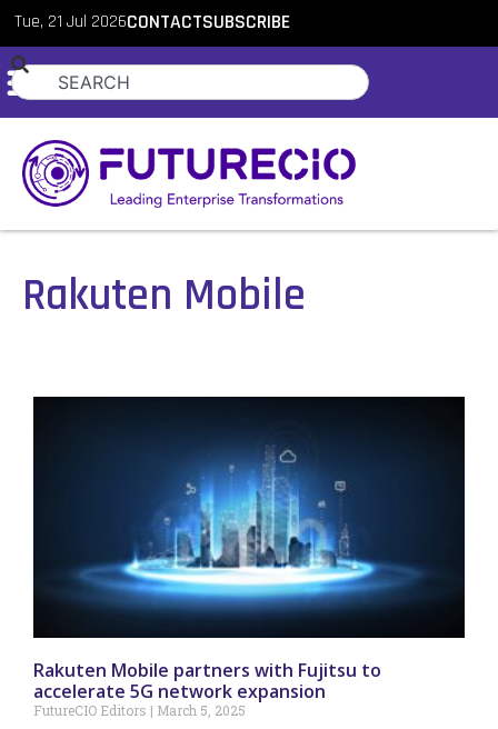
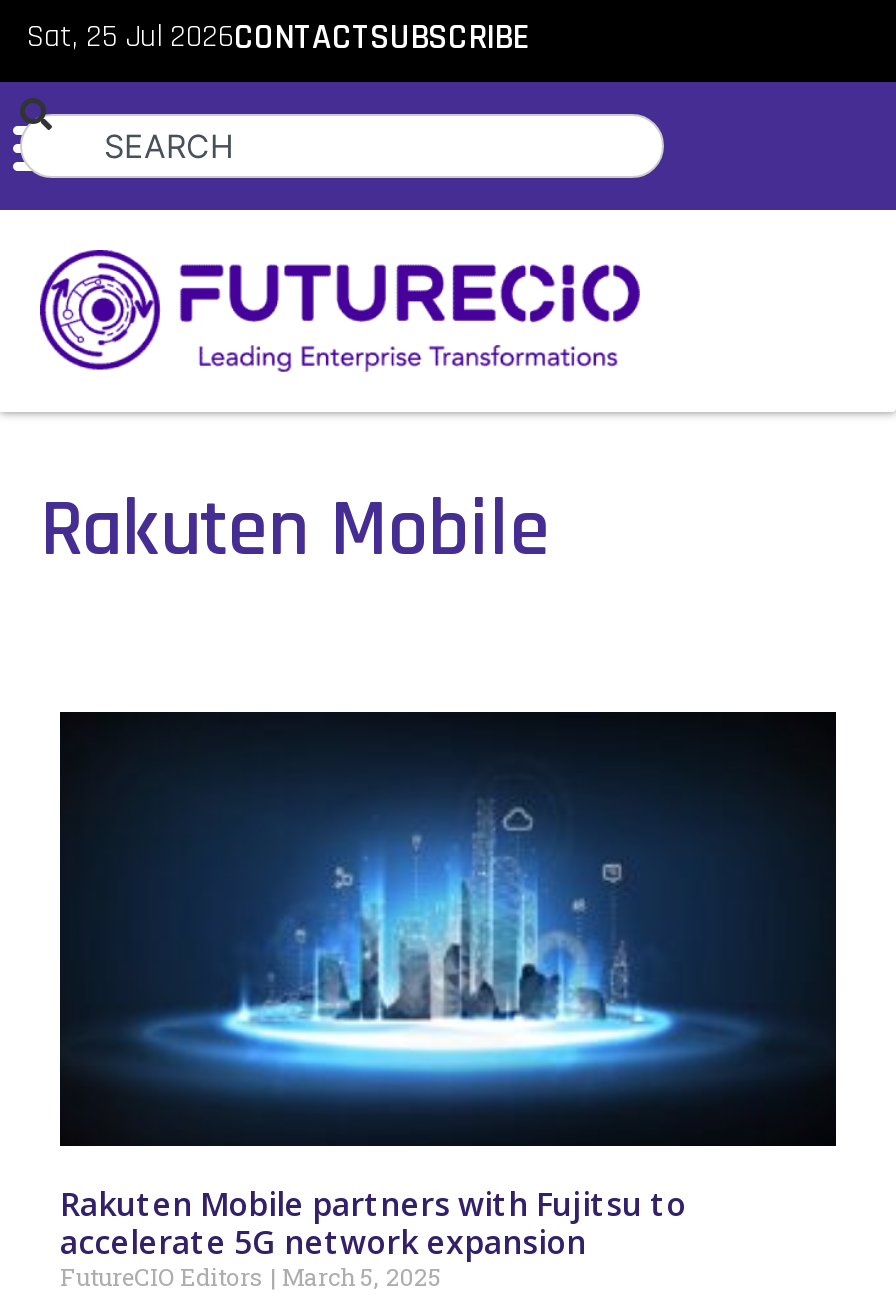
[14,10,290,34] Tue, 21 Jul 2026CONTACTSUBSCRIBE -> [26,16,528,60] Sat, 25 Jul 2026CONTACTSUBSCRIBE

